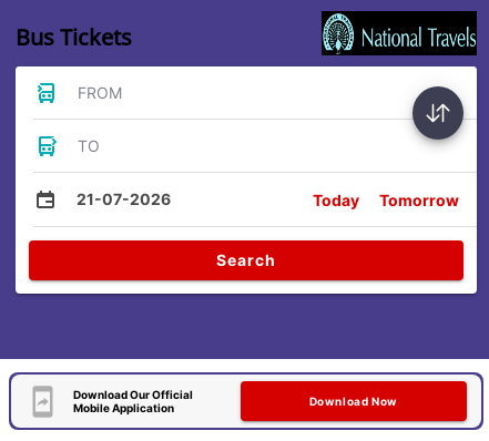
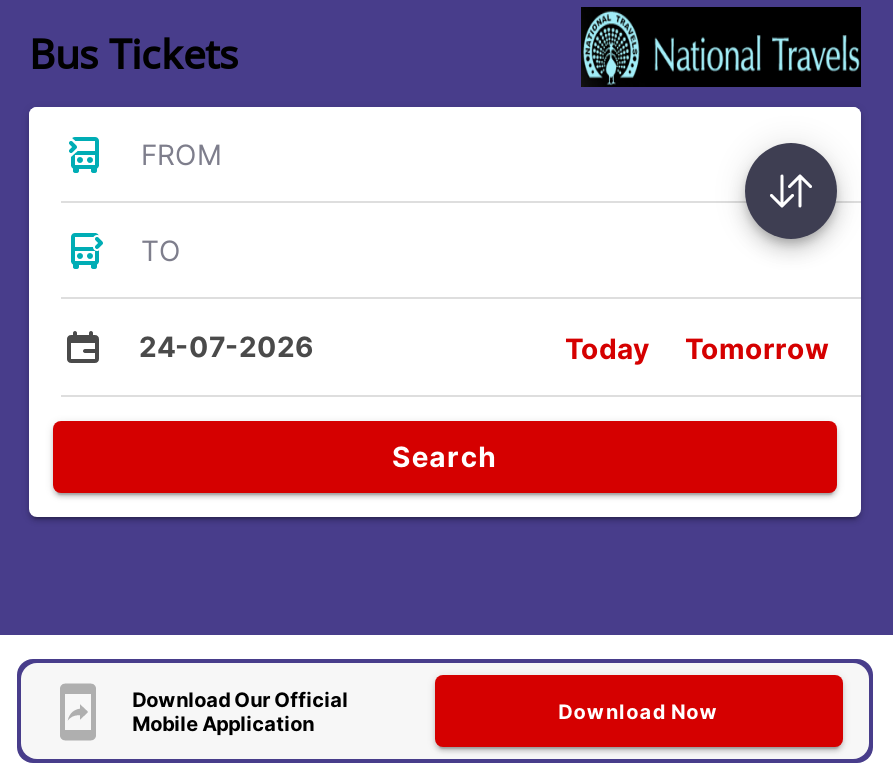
[77,189,171,208] 21-07-2026 -> [139,329,313,363] 24-07-2026

